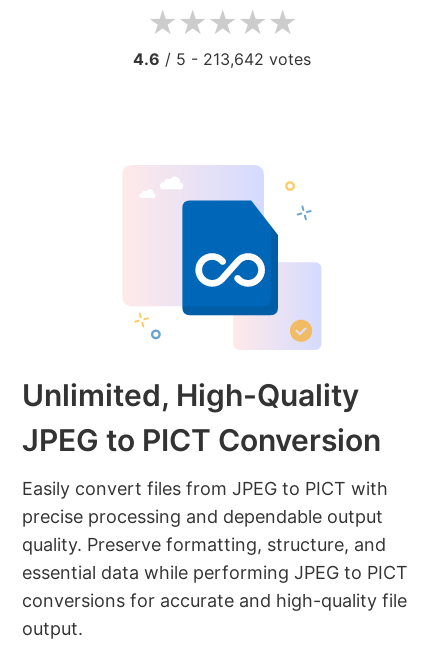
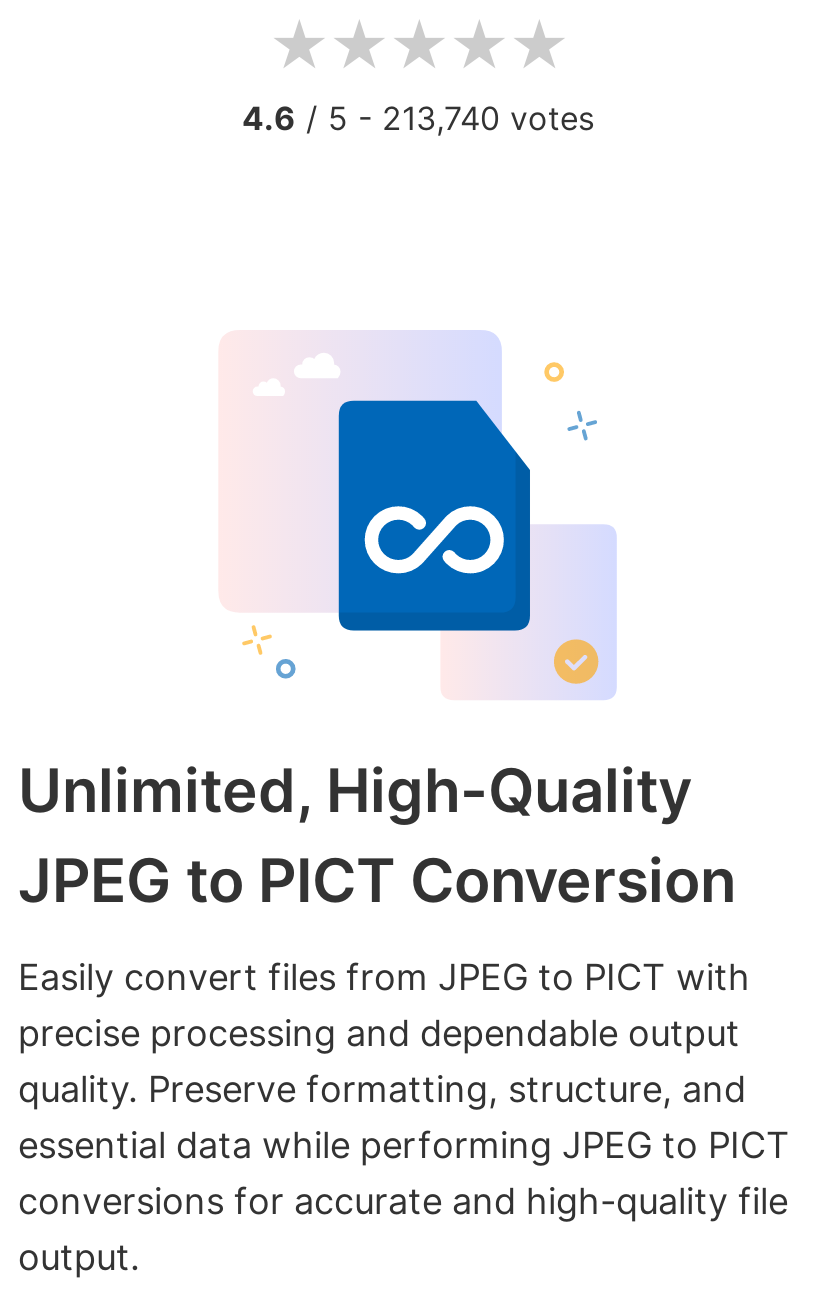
[133,48,311,68] 4.6 / 5 - 213,642 votes -> [242,97,594,137] 4.6 / 5 - 213,740 votes

